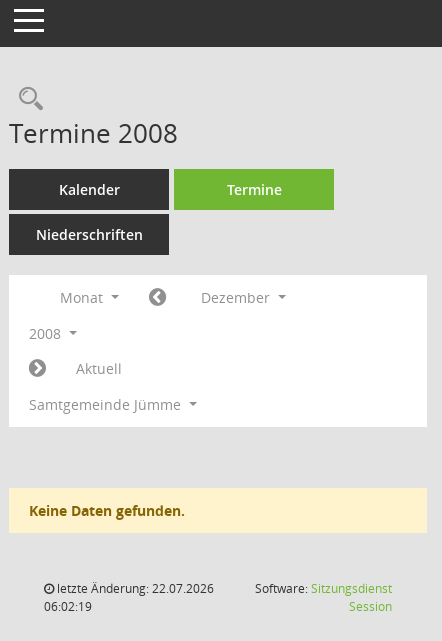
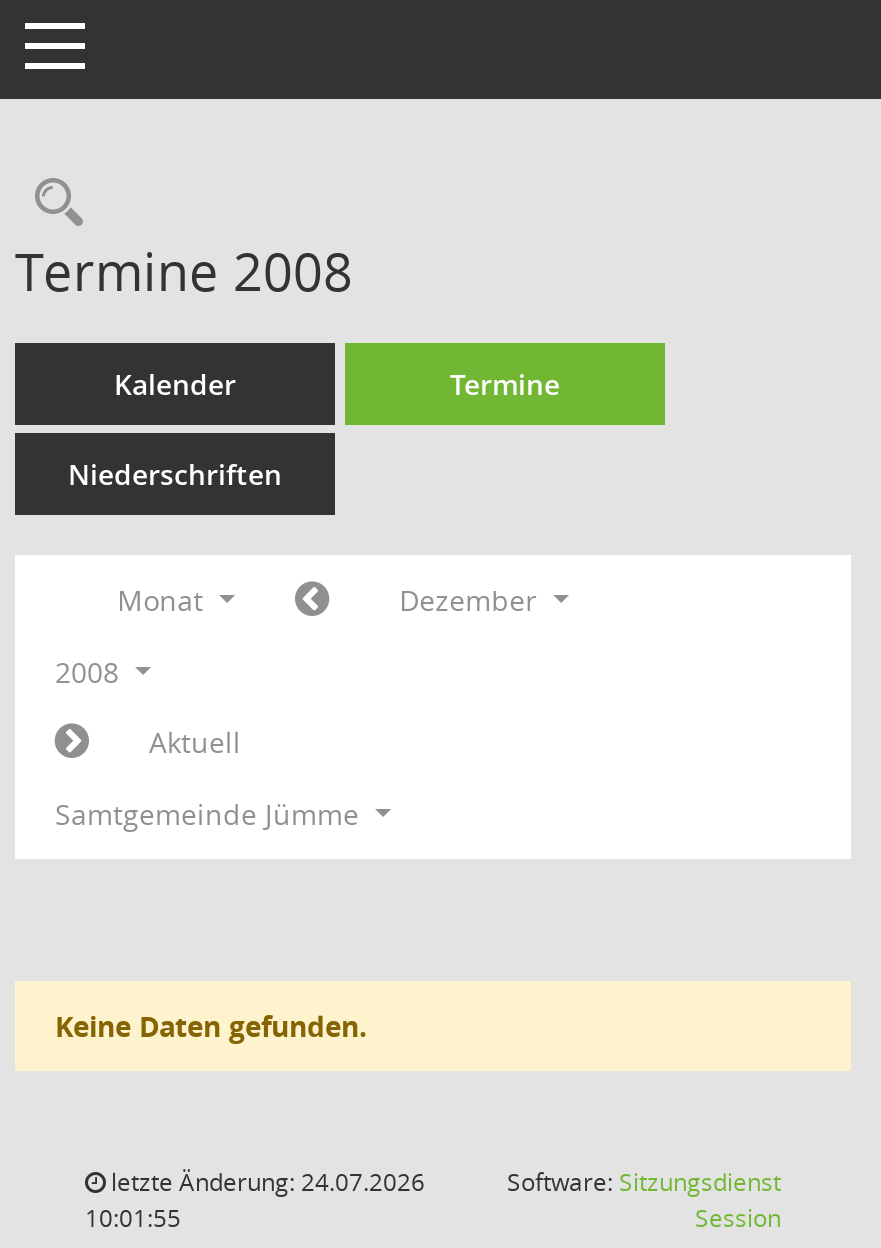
[54,580,214,597] letzte Änderung: 22.07.2026 -> [105,1165,425,1199] letzte Änderung: 24.07.2026
[44,598,92,615] 06:02:19 -> [85,1201,181,1235] 10:01:55

